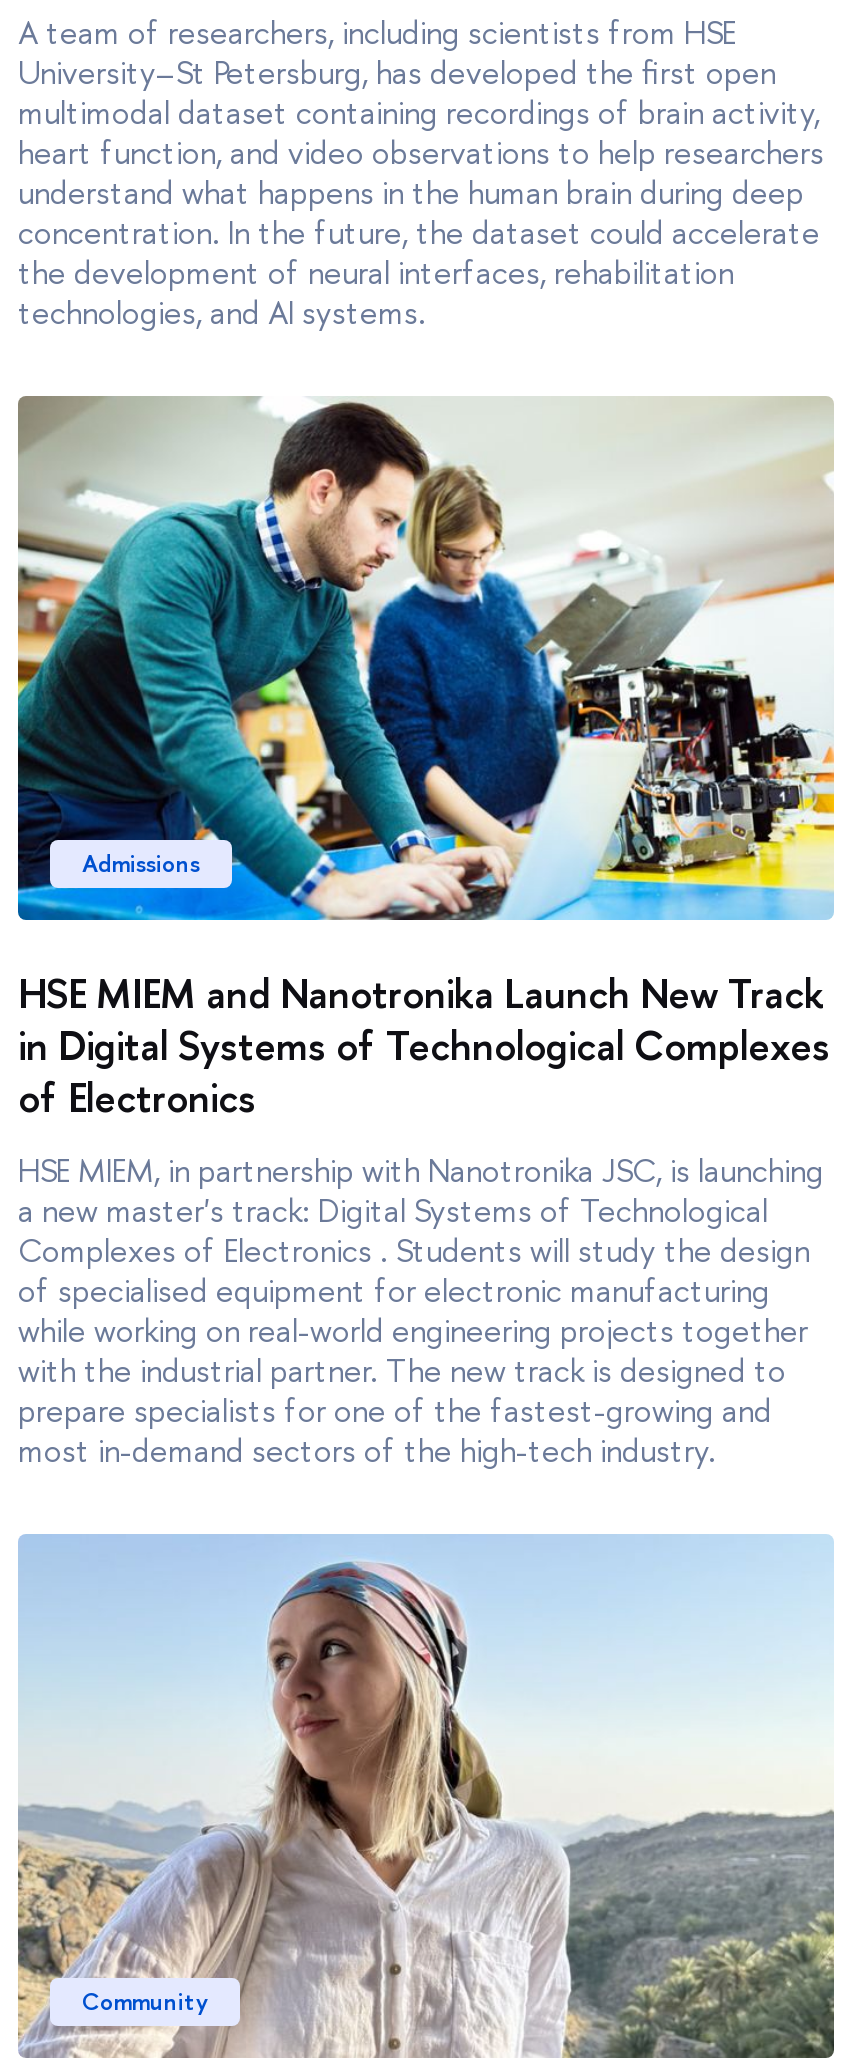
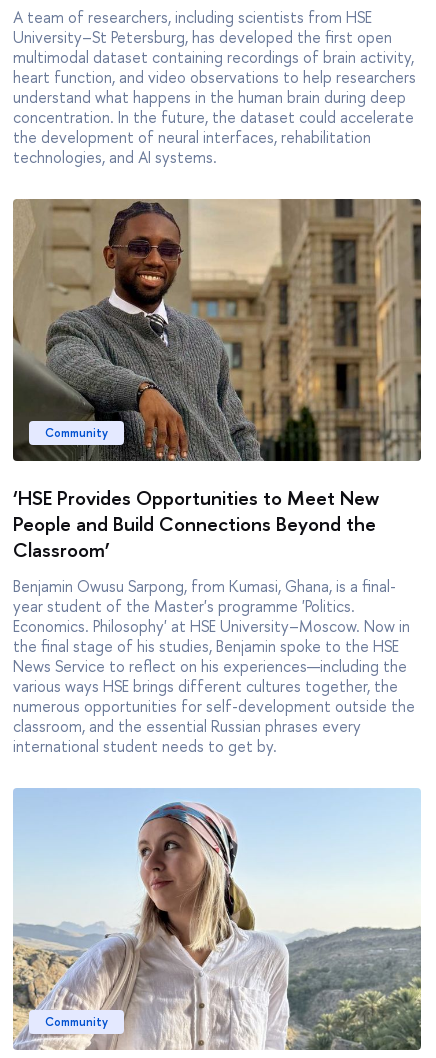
[16,396,836,922] [image] | Admissions -> [13,198,422,462] [image] | Community
[18,967,830,1472] HSE MIEM and Nanotronika Launch New Track | in Digital Systems of Technological Complexes | of Electronics | HSE MIEM, in partnership with Nanotronika JSC, is launching | a new master's track: Digital Systems of Technological | Complexes of Electronics . Students will study the design | of specialised equipment for electronic manufacturing | while working on real-world engineering projects together | with the industrial partner. The new track is designed to | prepare specialists for one of the fastest-growing and | most in-demand sectors of the high-tech industry. -> [13,484,415,757] ‘HSE Provides Opportunities to Meet New | People and Build Connections Beyond the | Classroom’ | Benjamin Owusu Sarpong, from Kumasi, Ghana, is a final- | year student of the Master's programme 'Politics. | Economics. Philosophy' at HSE University–Moscow. Now in | the final stage of his studies, Benjamin spoke to the HSE | News Service to reflect on his experiences—including the | various ways HSE brings different cultures together, the | numerous opportunities for self-development outside the | classroom, and the essential Russian phrases every | international student needs to get by.

